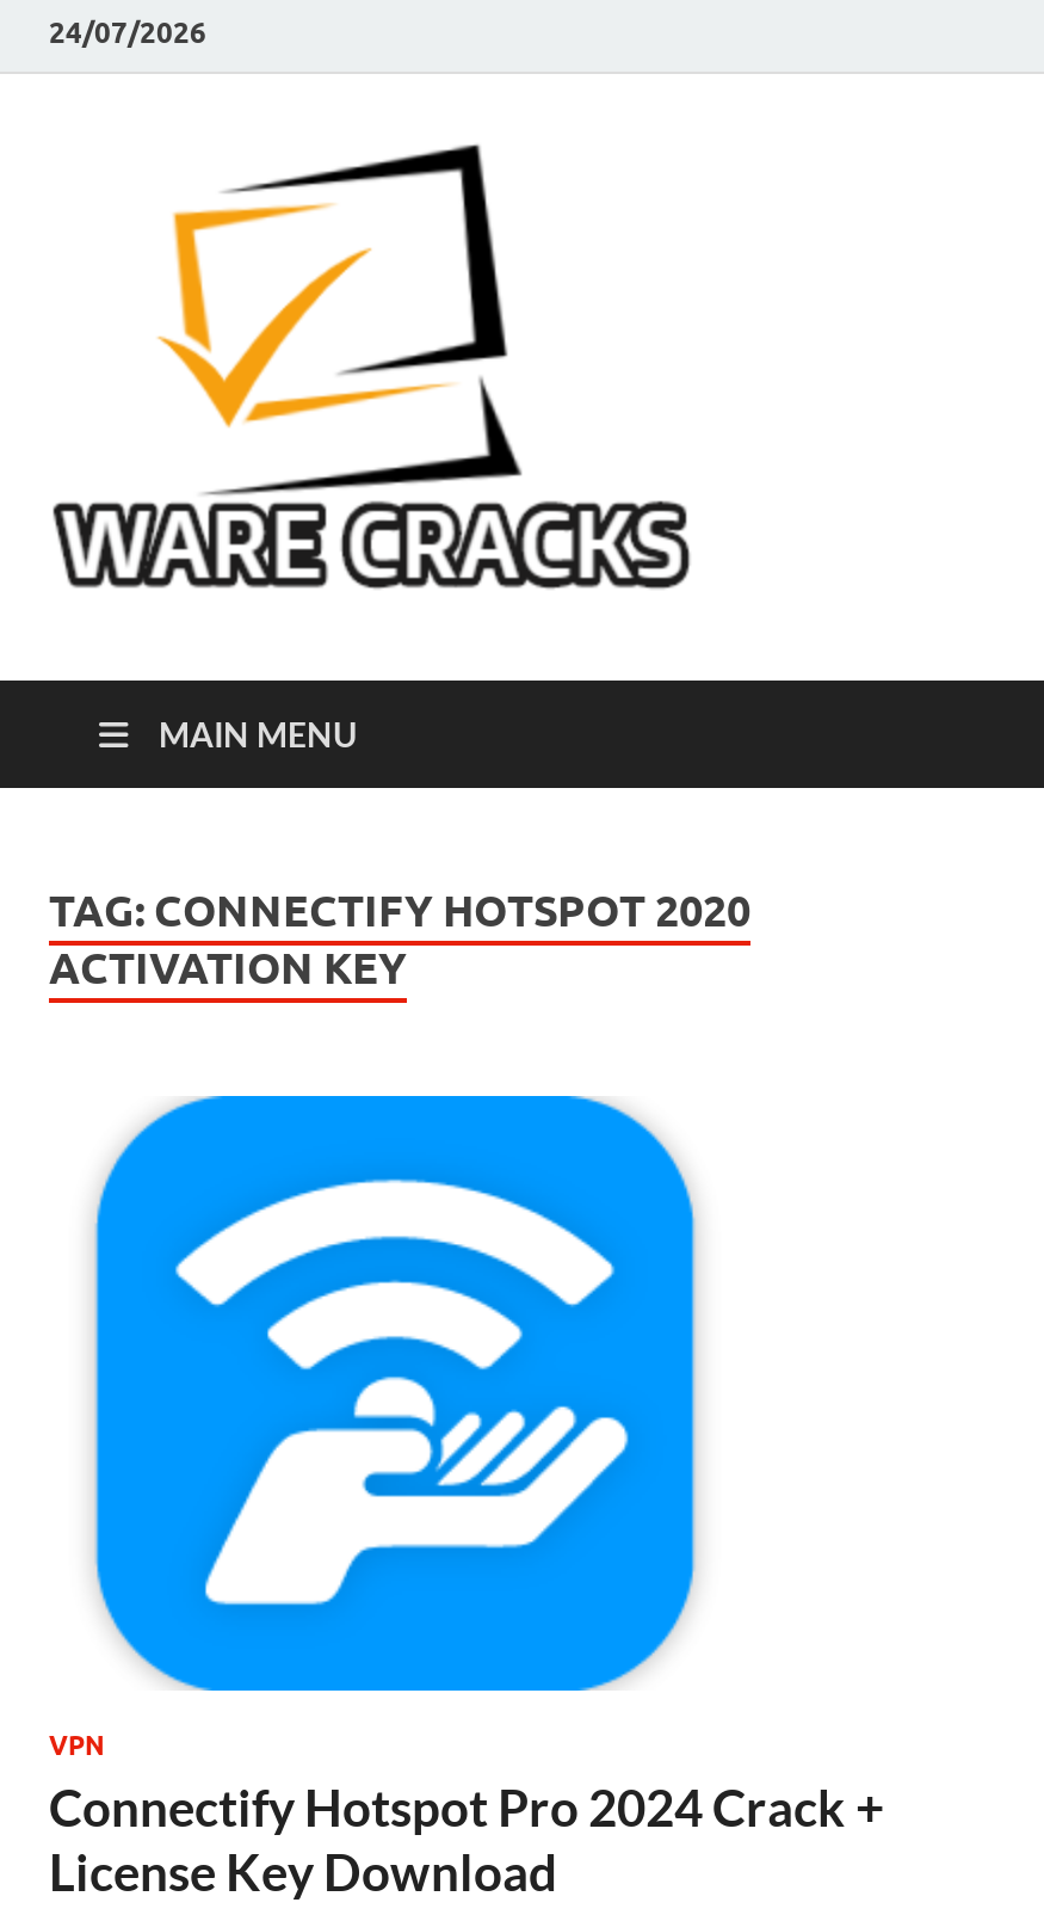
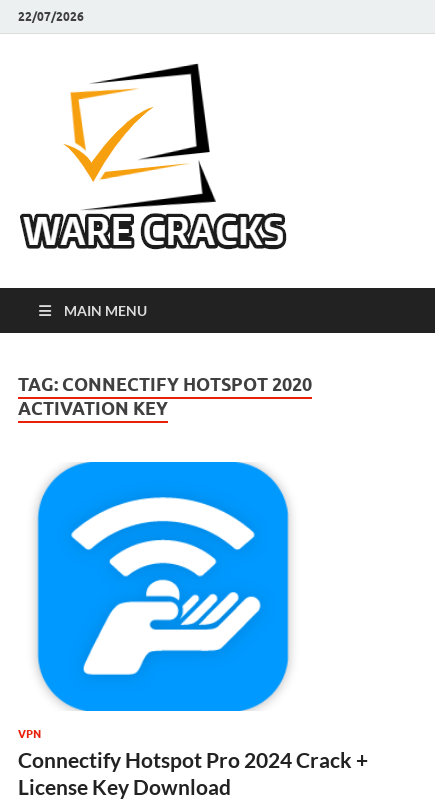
[49,13,206,49] 24/07/2026 -> [18,8,84,23] 22/07/2026

